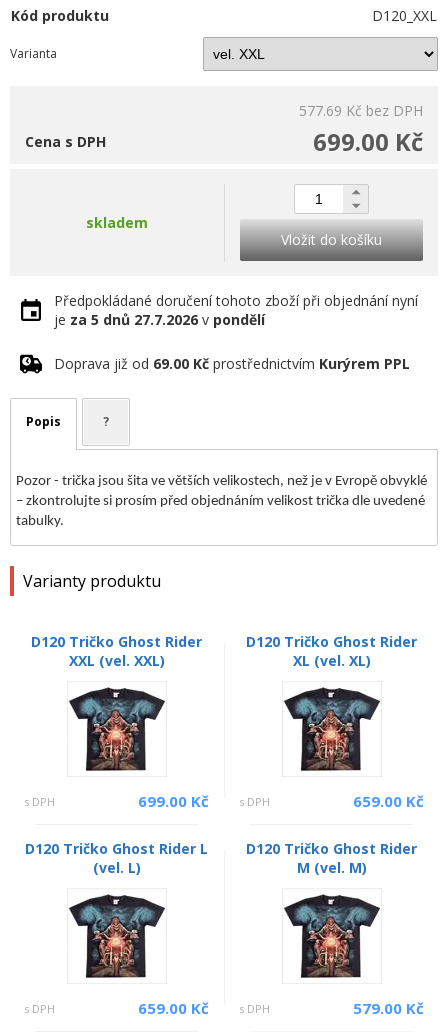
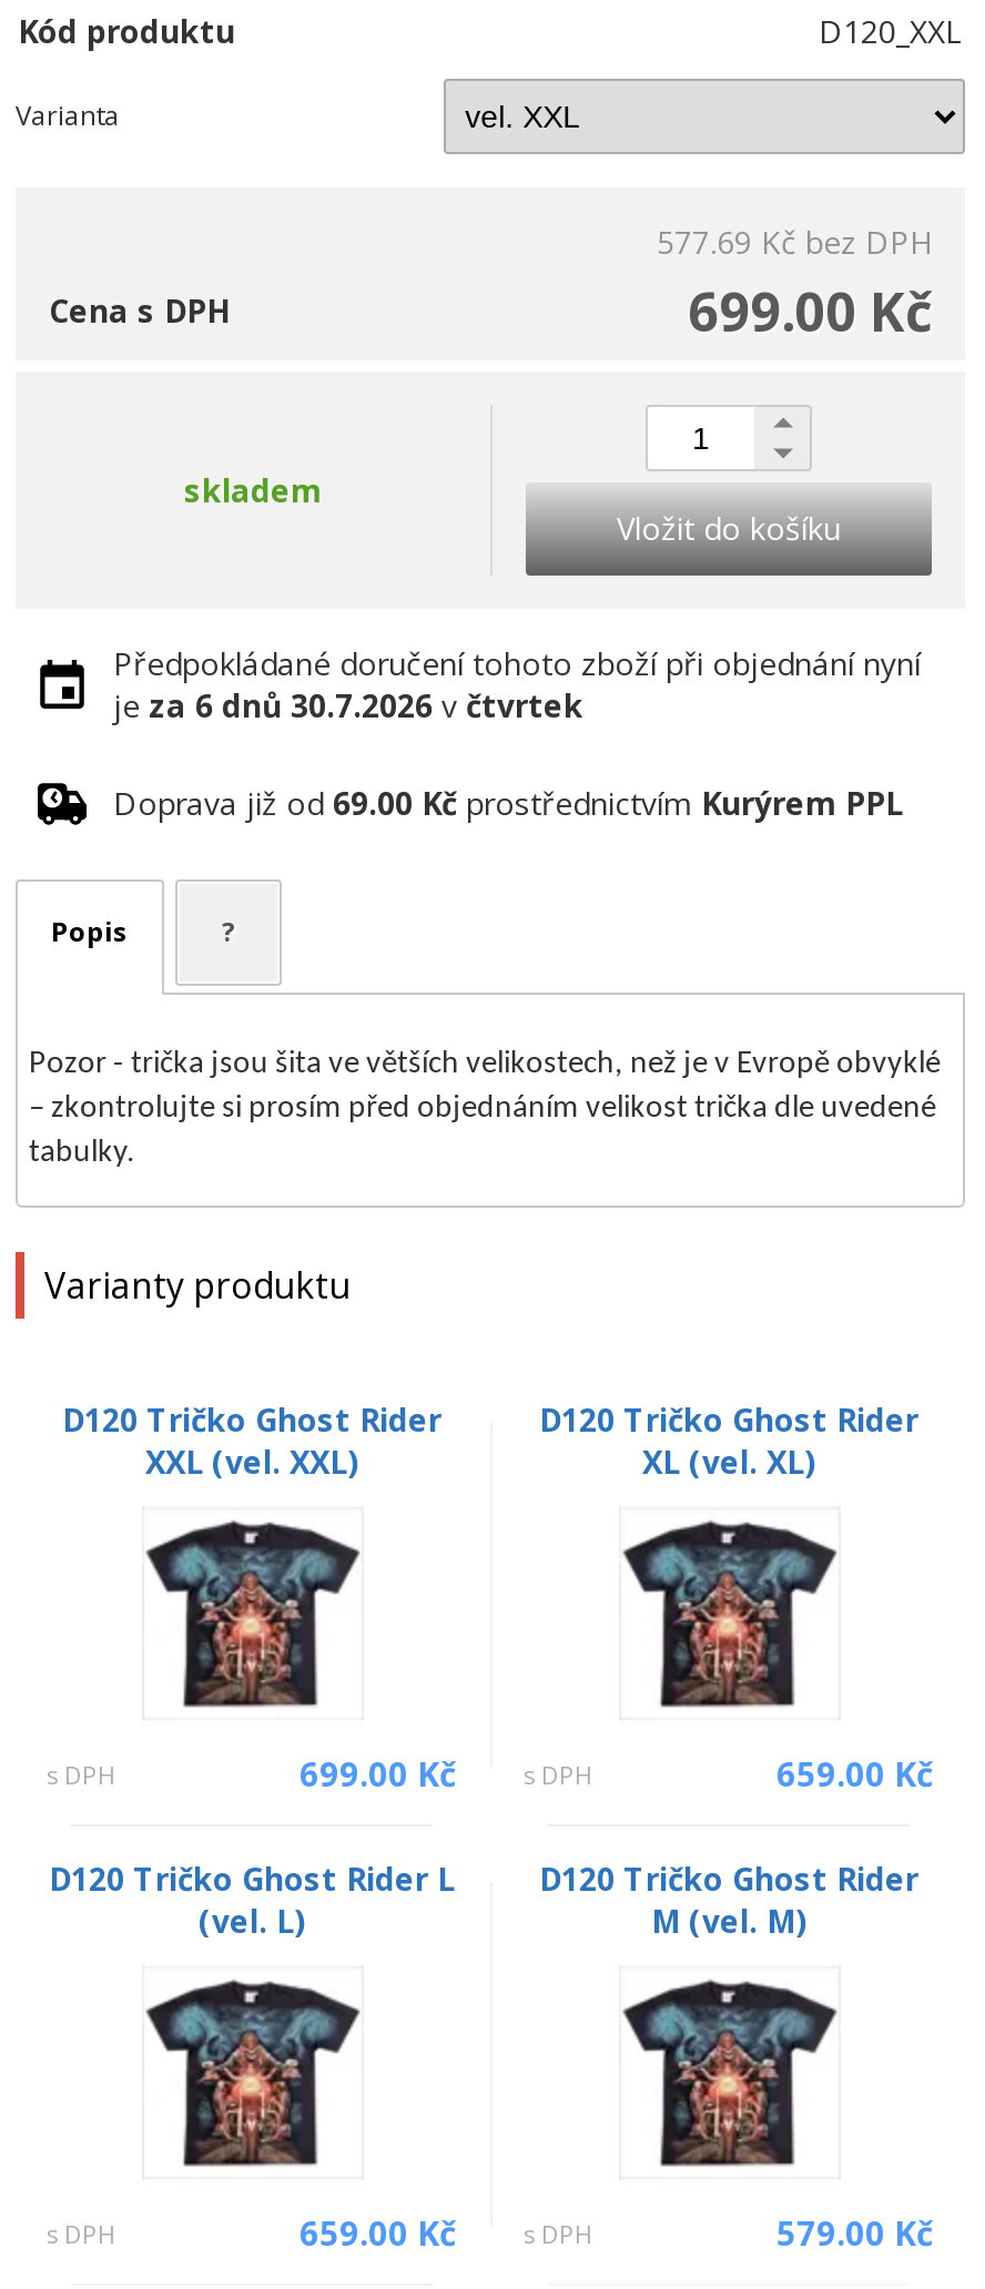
[54,310,265,329] je za 5 dnů 27.7.2026 v pondělí -> [113,684,583,726] je za 6 dnů 30.7.2026 v čtvrtek

